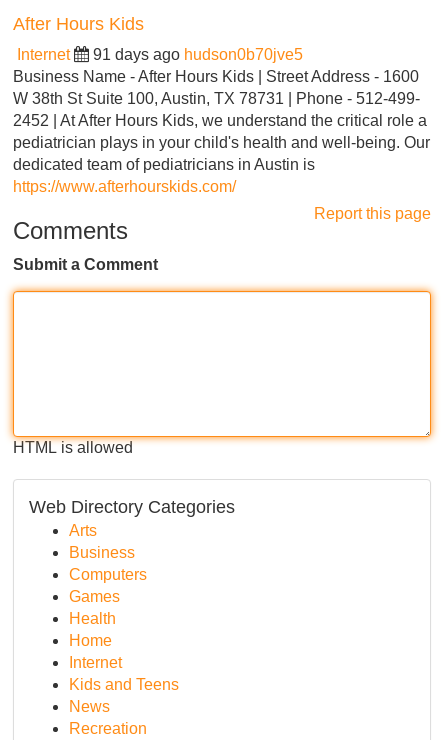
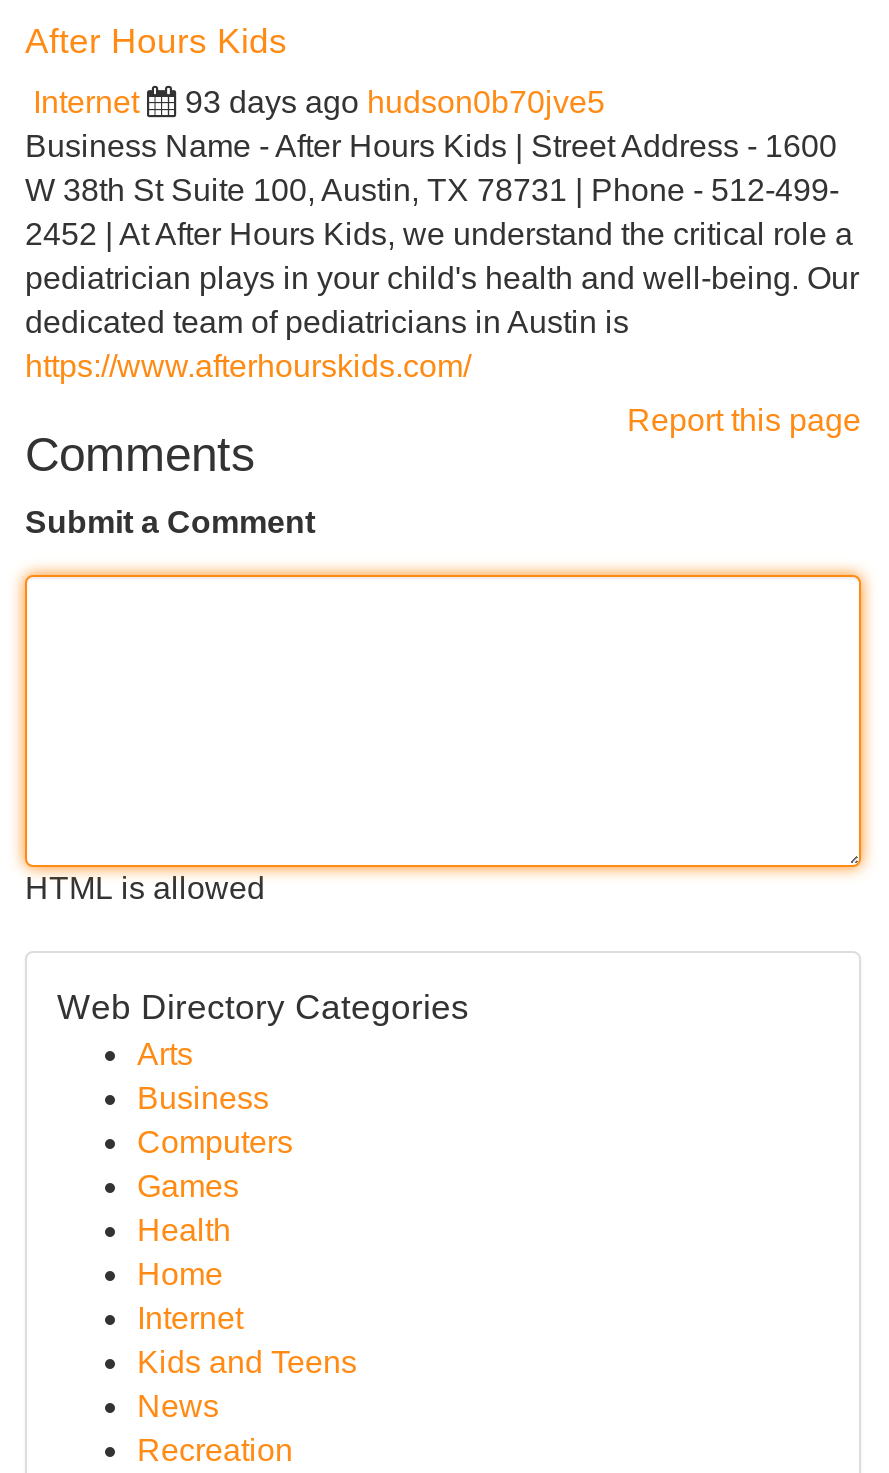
[93,46,303,63] 91 days ago hudson0b70jve5 -> [185,85,605,119] 93 days ago hudson0b70jve5

